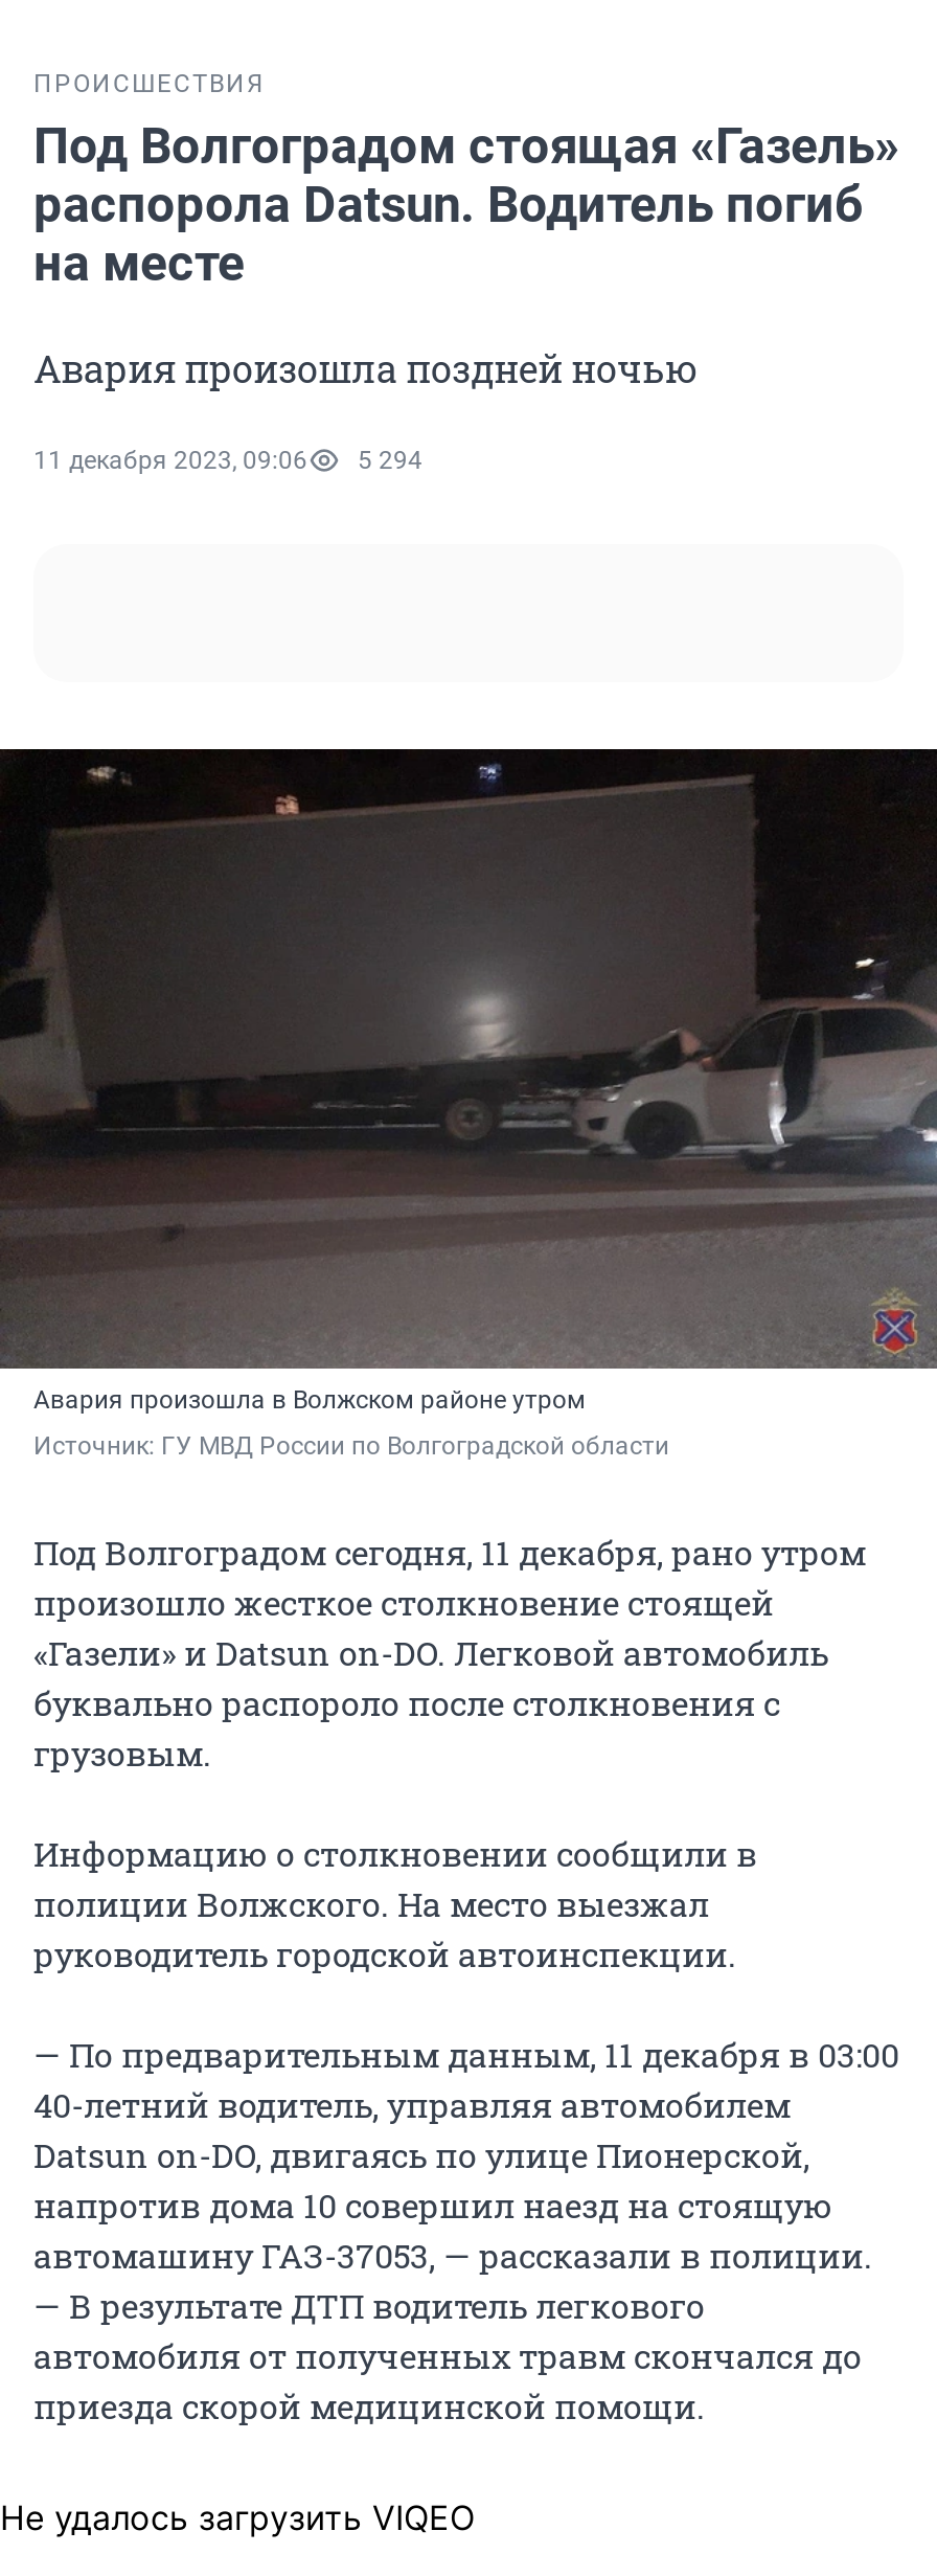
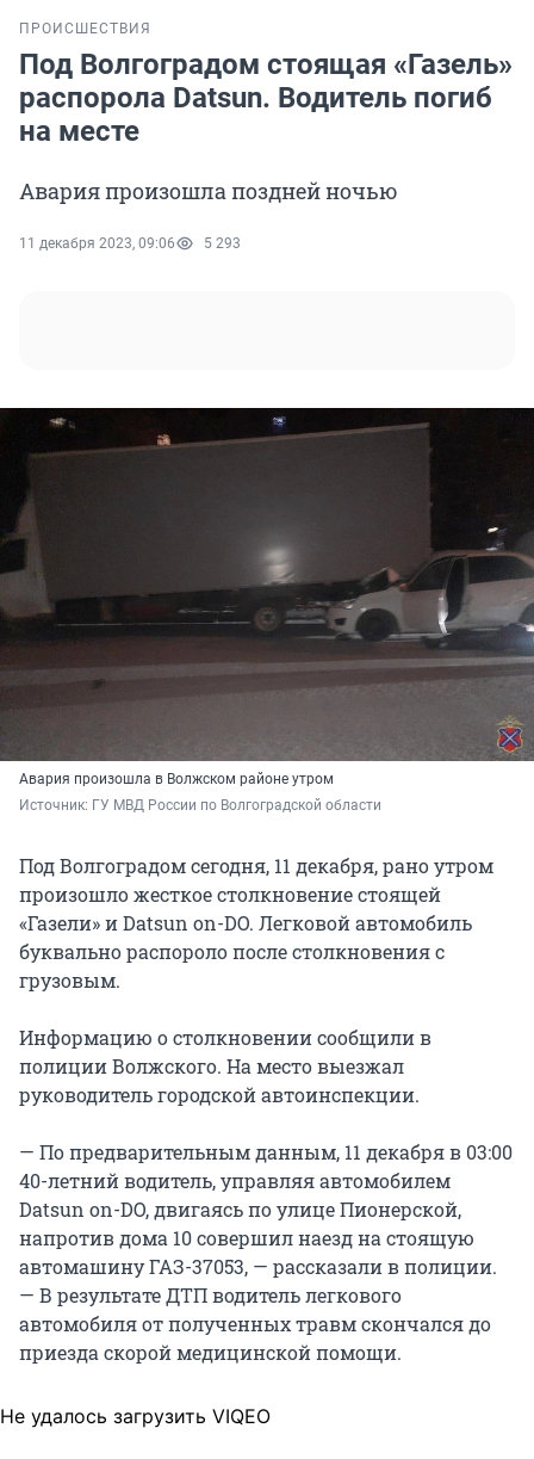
[33,446,422,475] 11 декабря 2023, 09:06 5 294 -> [19,235,241,252] 11 декабря 2023, 09:06 5 293

